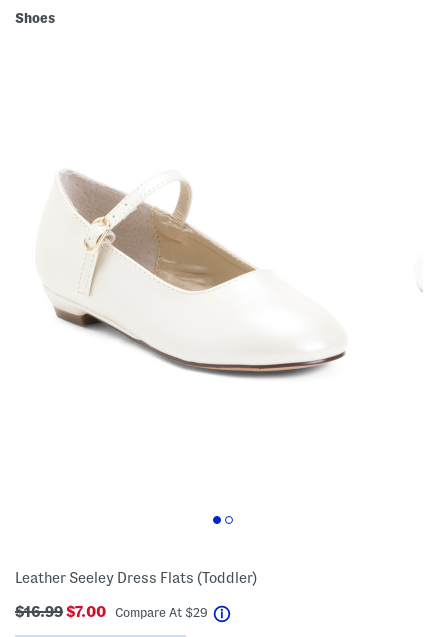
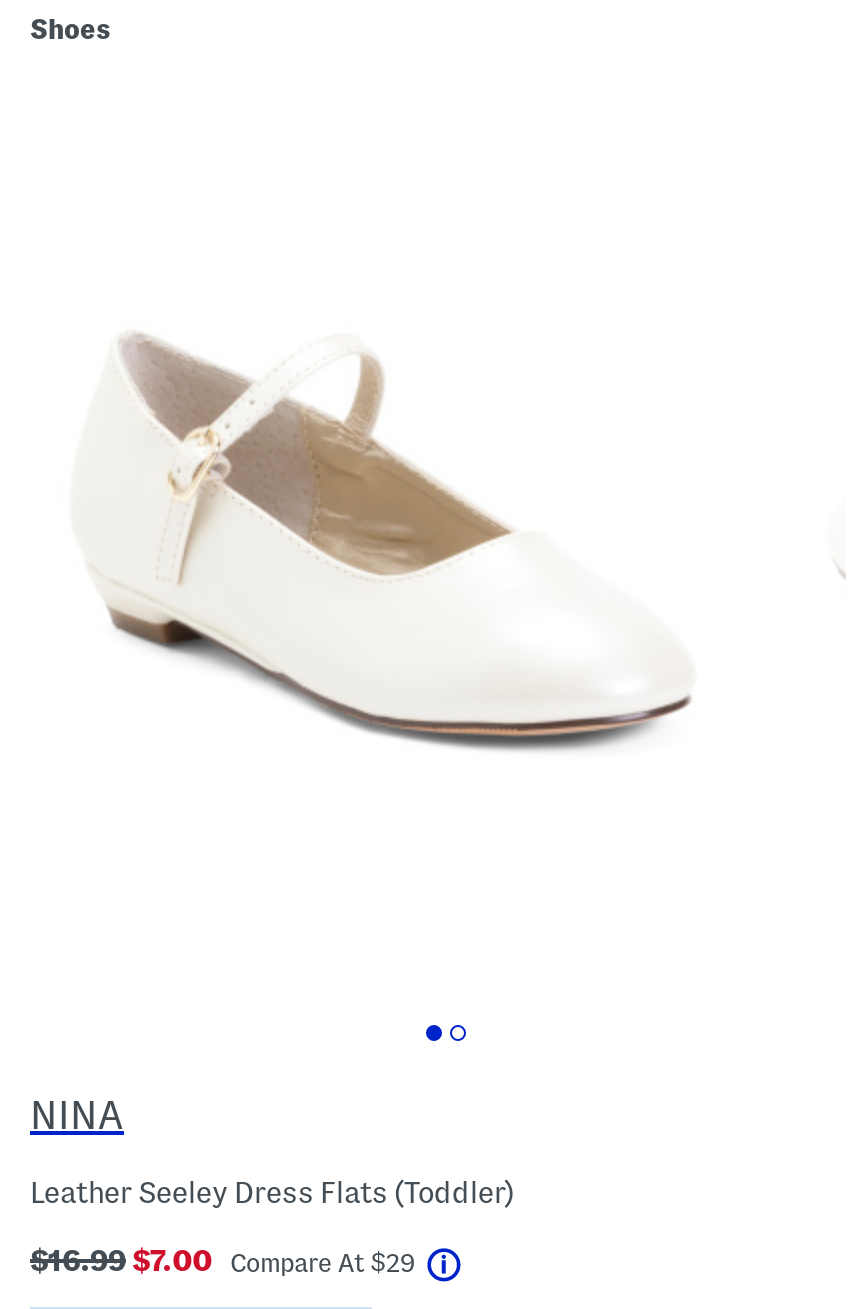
none -> [30,1093,124,1137] NINA

